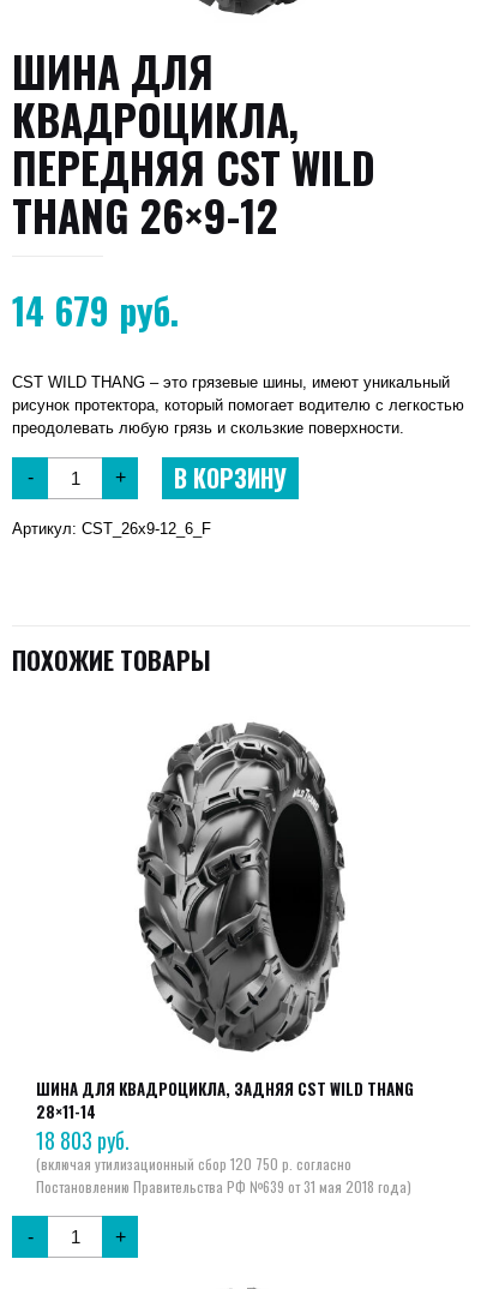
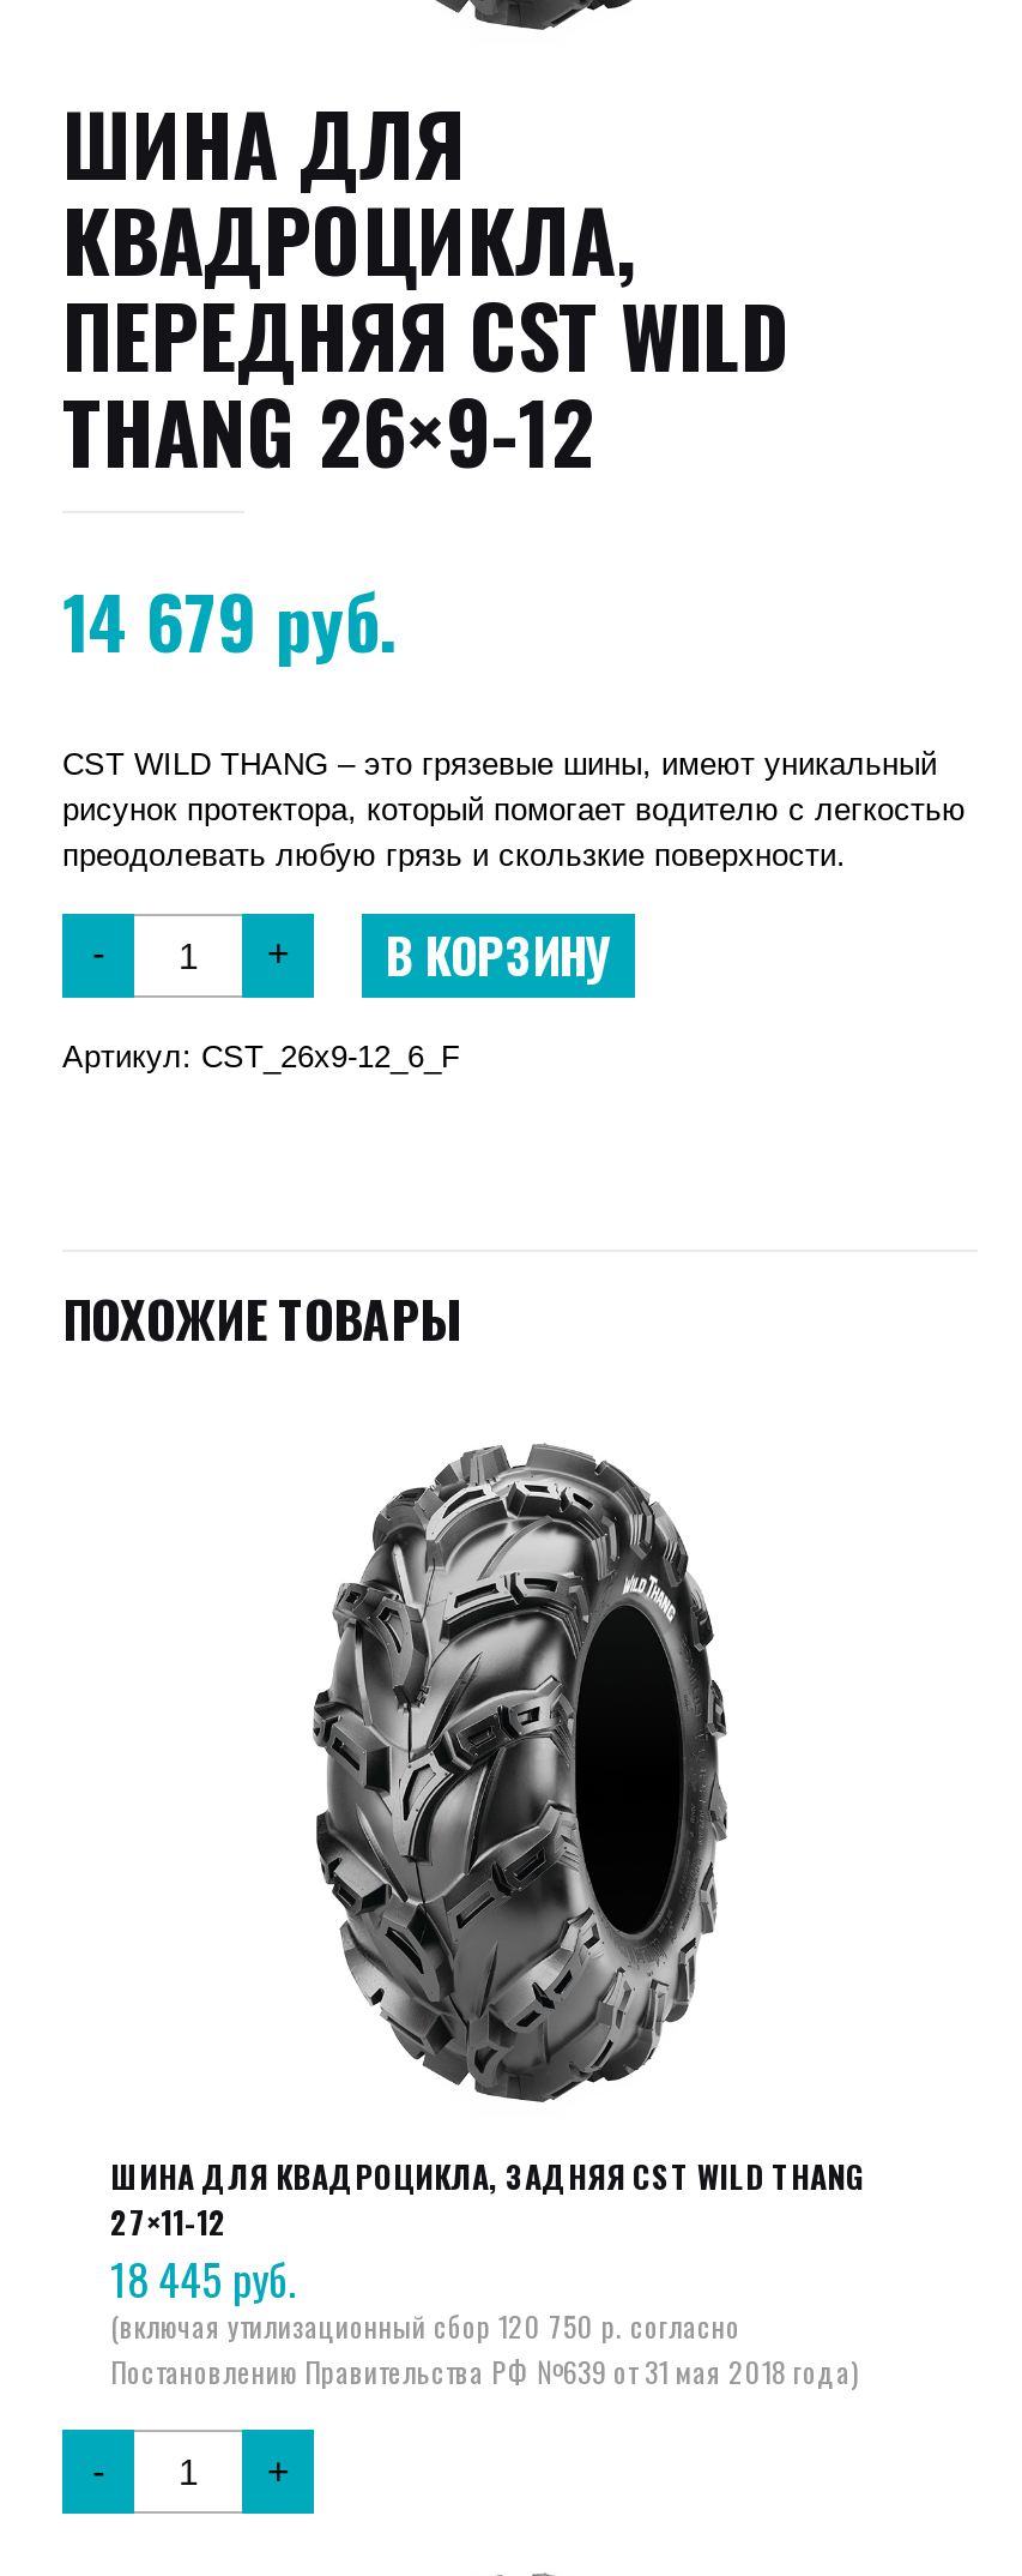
[36,1099,96,1123] 28×11-14 -> [110,2197,228,2245] 27×11-12
[36,1125,130,1156] 18 803 руб. -> [110,2247,297,2310] 18 445 руб.

